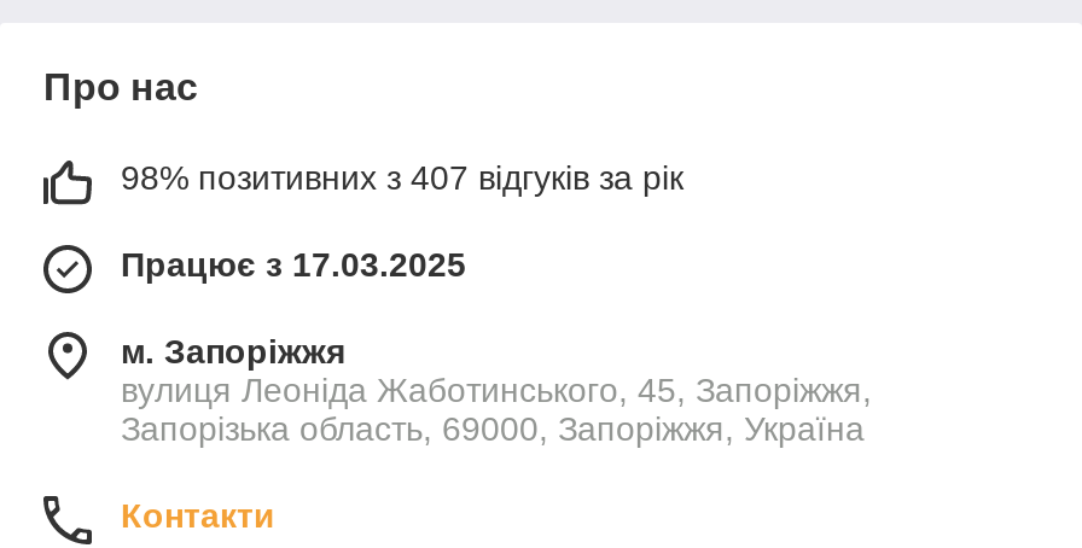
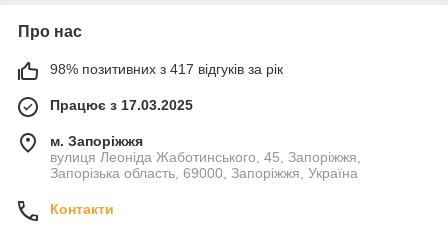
[121,158,683,196] 98% позитивних з 407 відгуків за рік -> [50,61,283,77] 98% позитивних з 417 відгуків за рік

